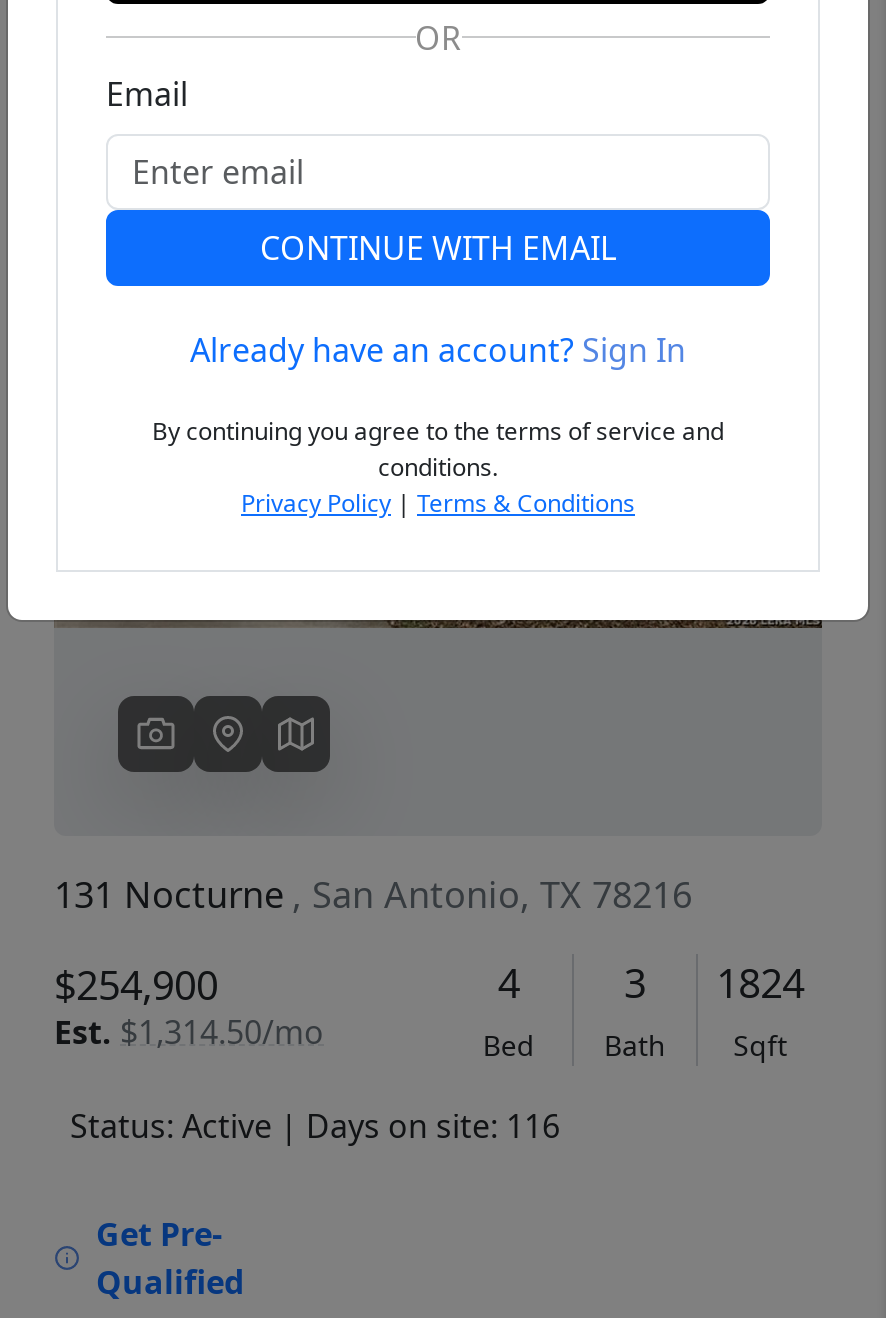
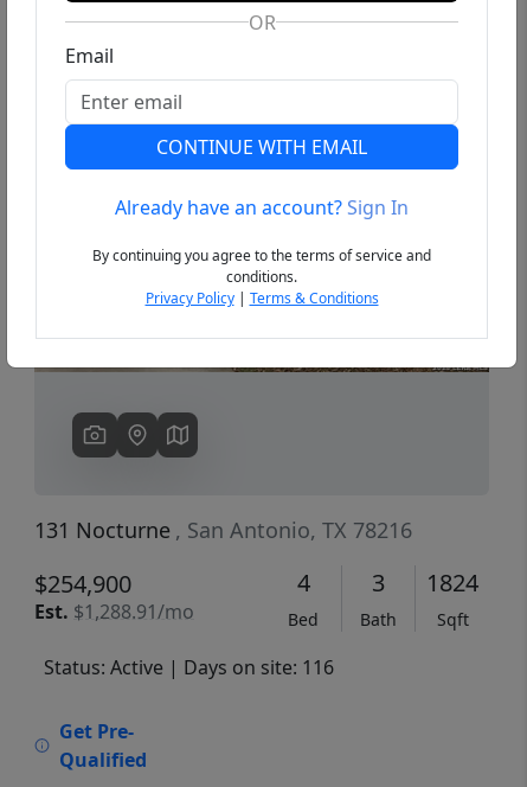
[54,1009,324,1053] Est. $1,314.50/mo -> [34,598,194,624] Est. $1,288.91/mo

